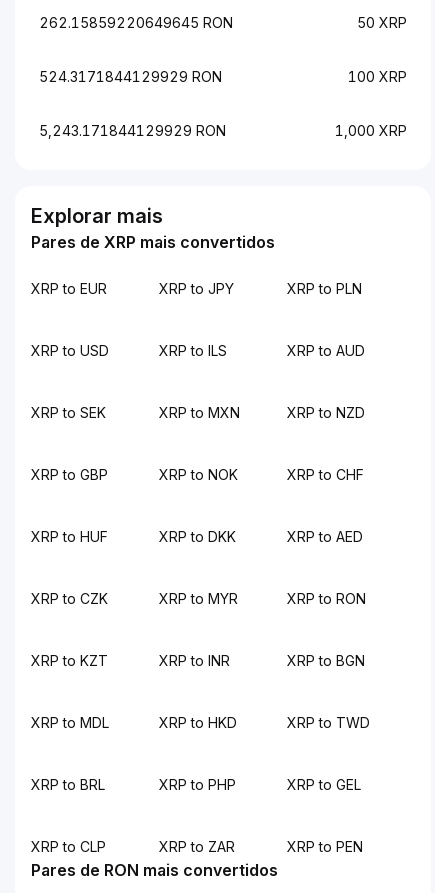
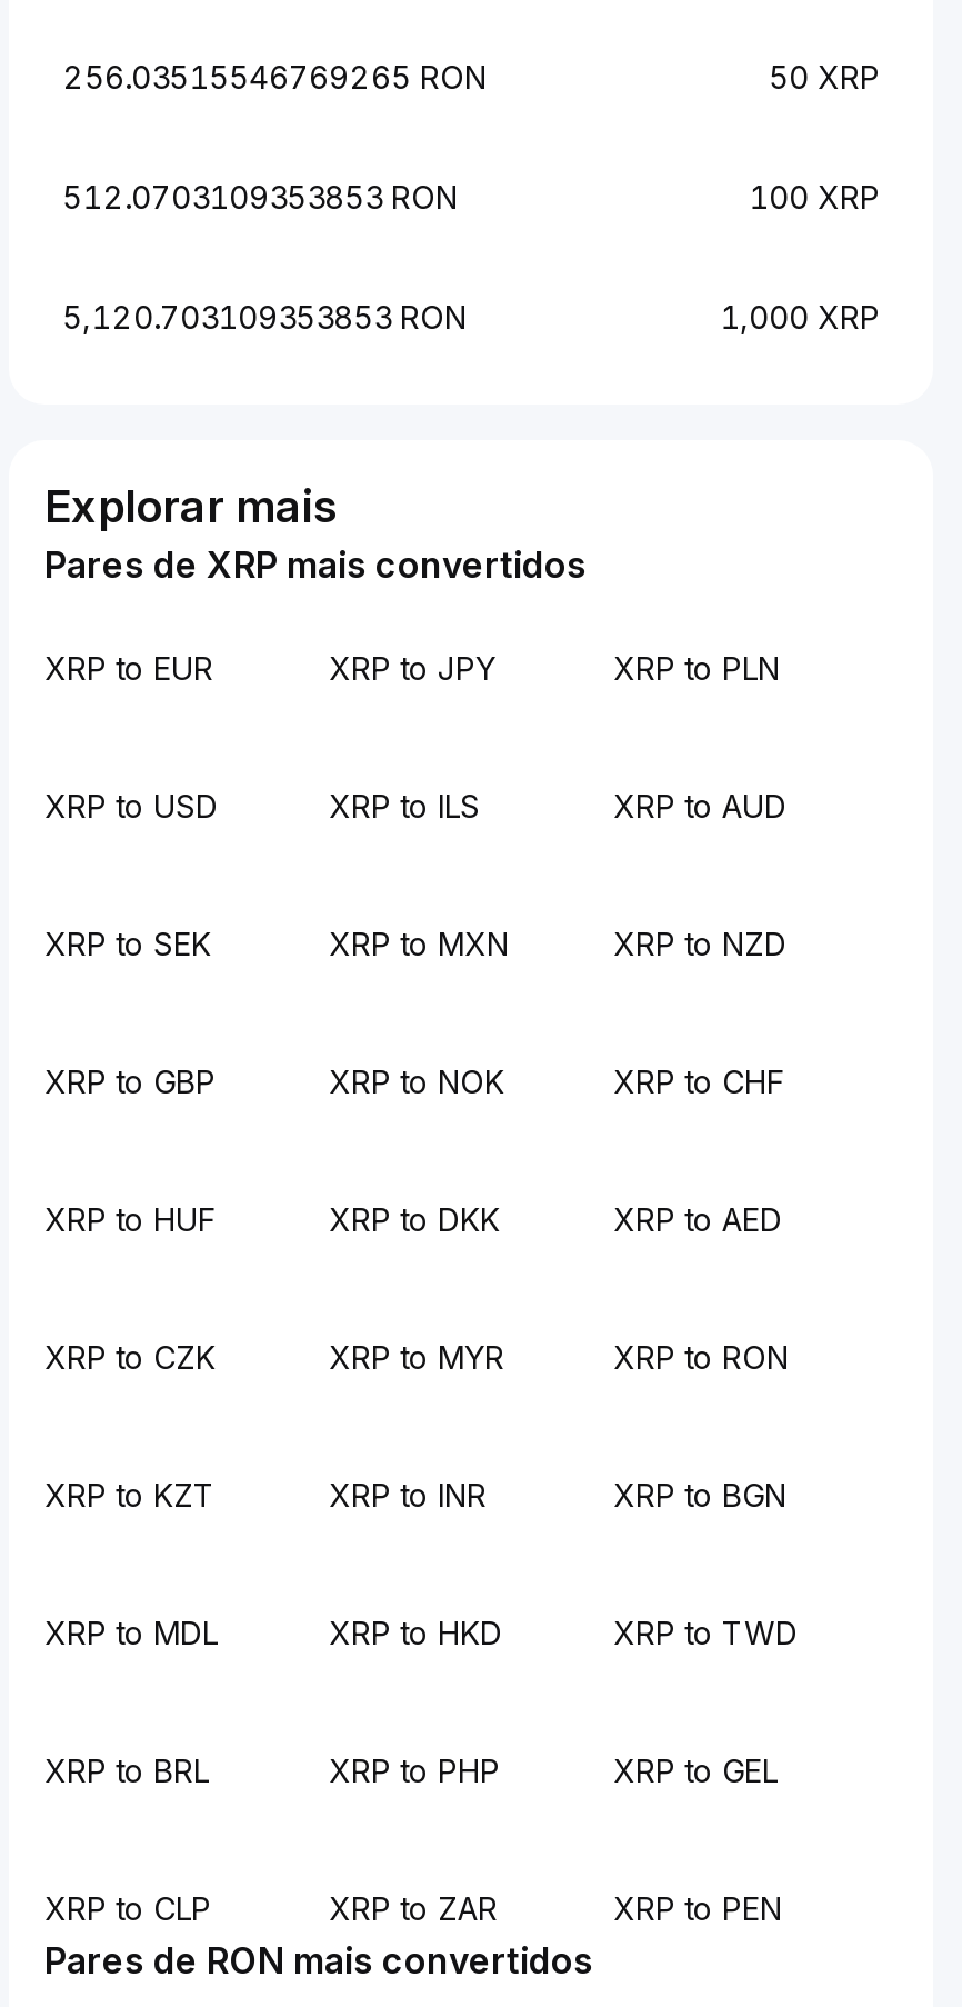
[39,14,233,31] 262.15859220649645 RON -> [62,58,487,96] 256.03515546769265 RON
[39,68,222,85] 524.3171844129929 RON -> [62,178,458,216] 512.0703109353853 RON
[39,122,226,139] 5,243.171844129929 RON -> [62,298,467,336] 5,120.703109353853 RON

